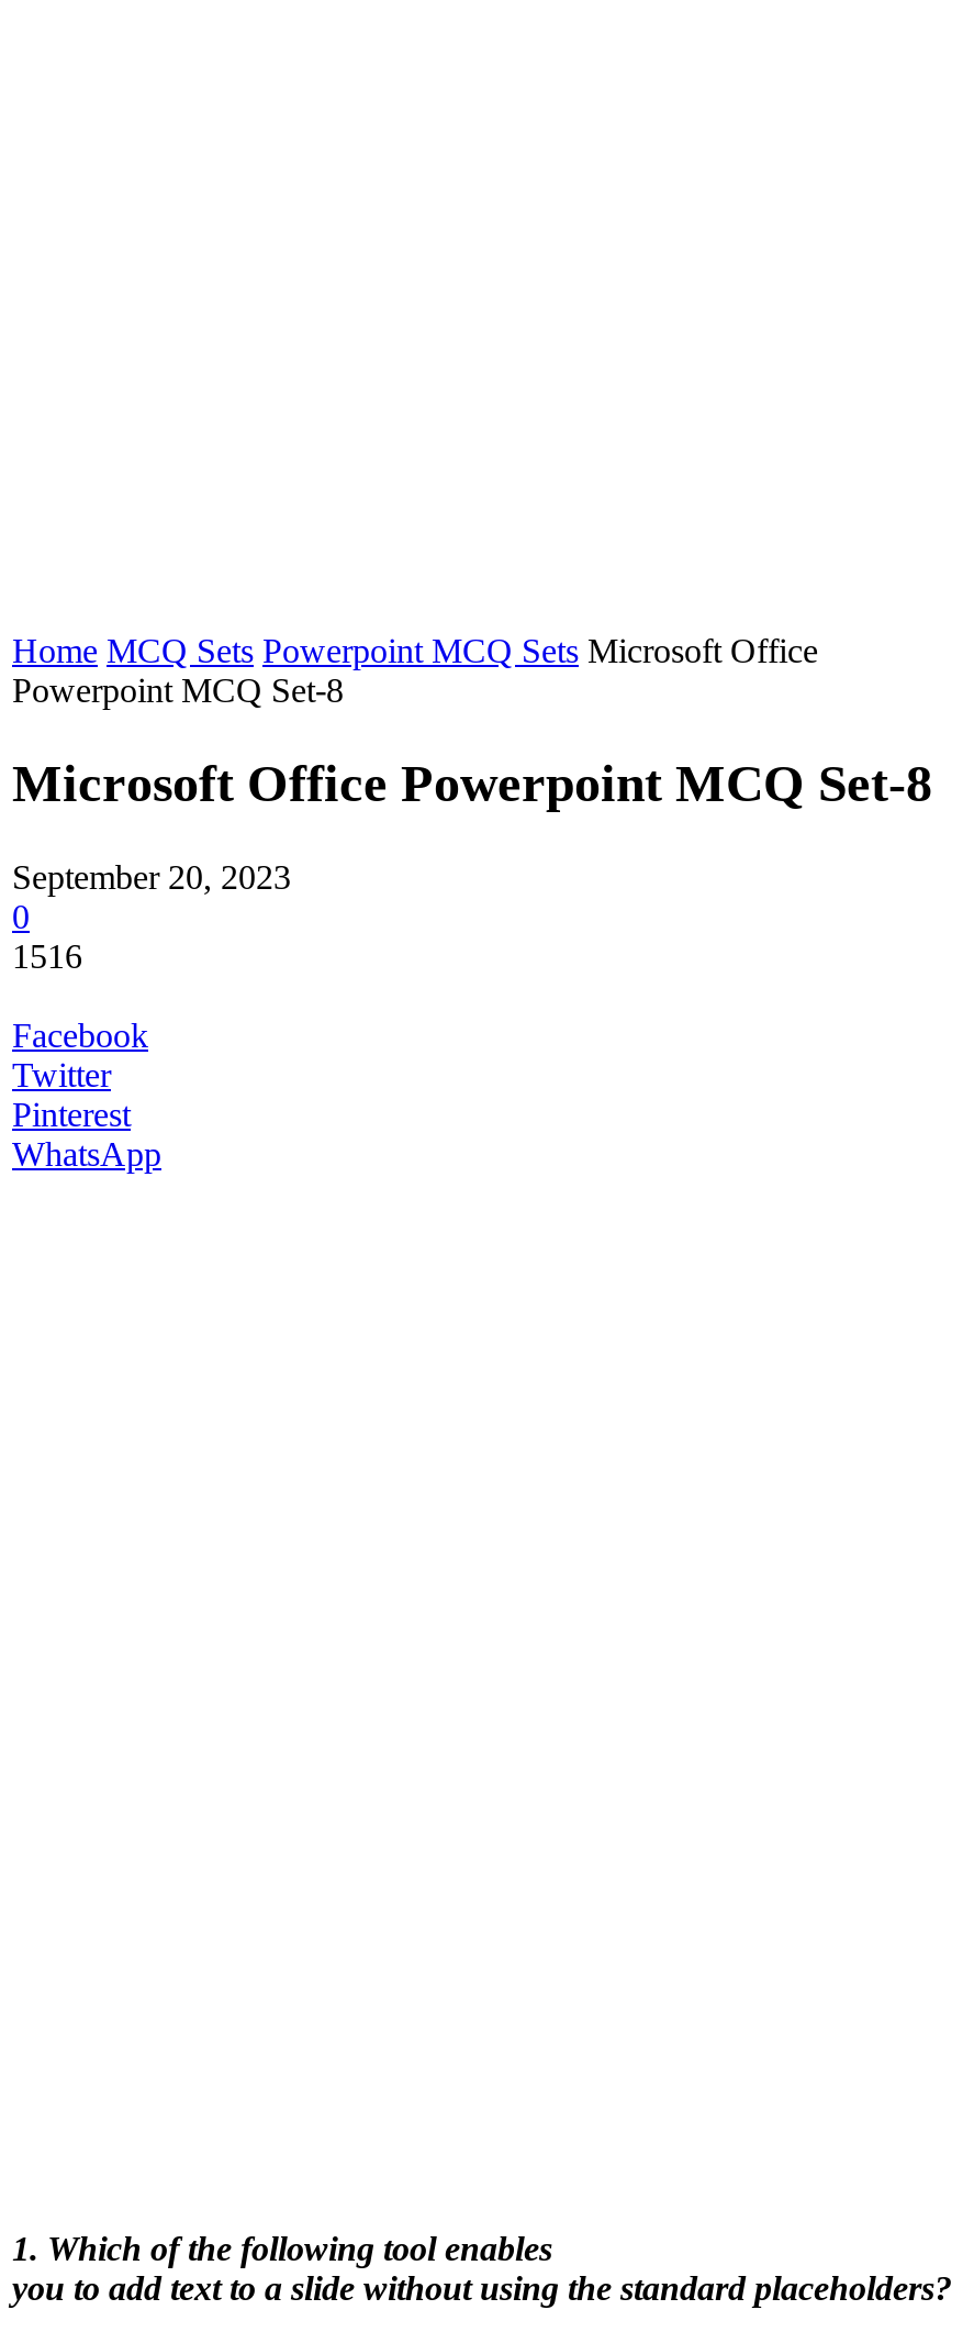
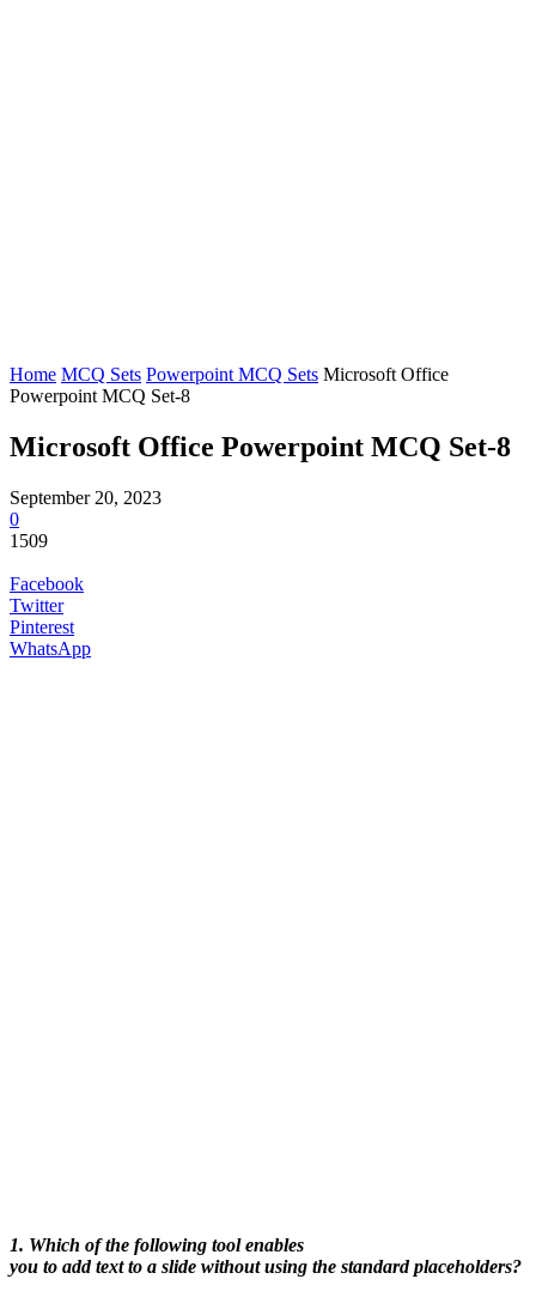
[12,937,82,974] 1516 -> [10,530,48,551] 1509

